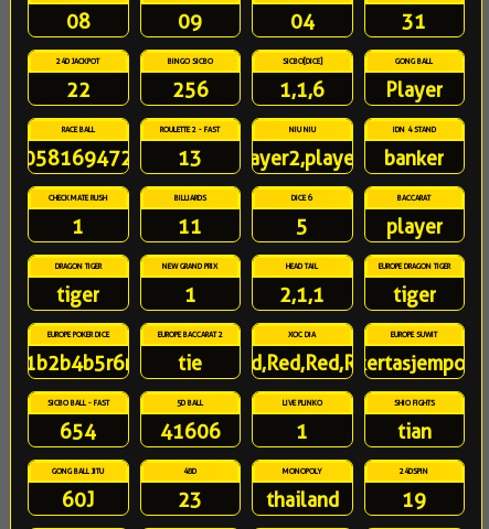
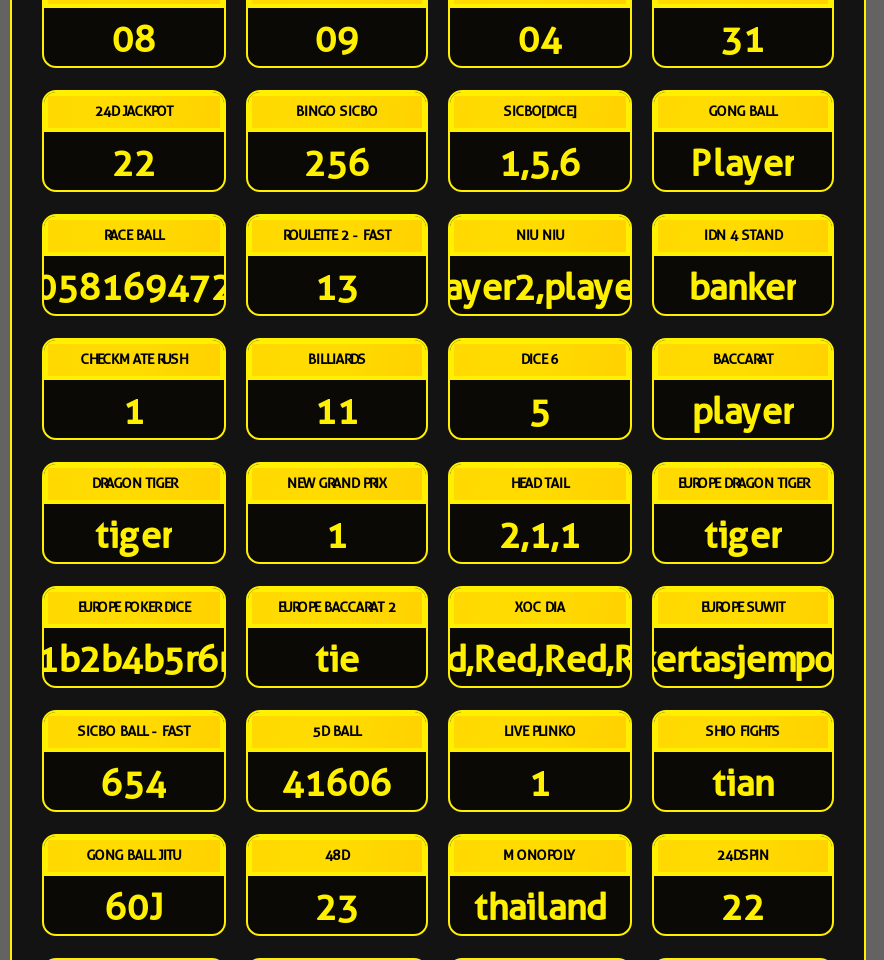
[279,78,325,101] 1,1,6 -> [498,142,580,184] 1,5,6
[402,488,426,511] 19 -> [720,886,764,928] 22

